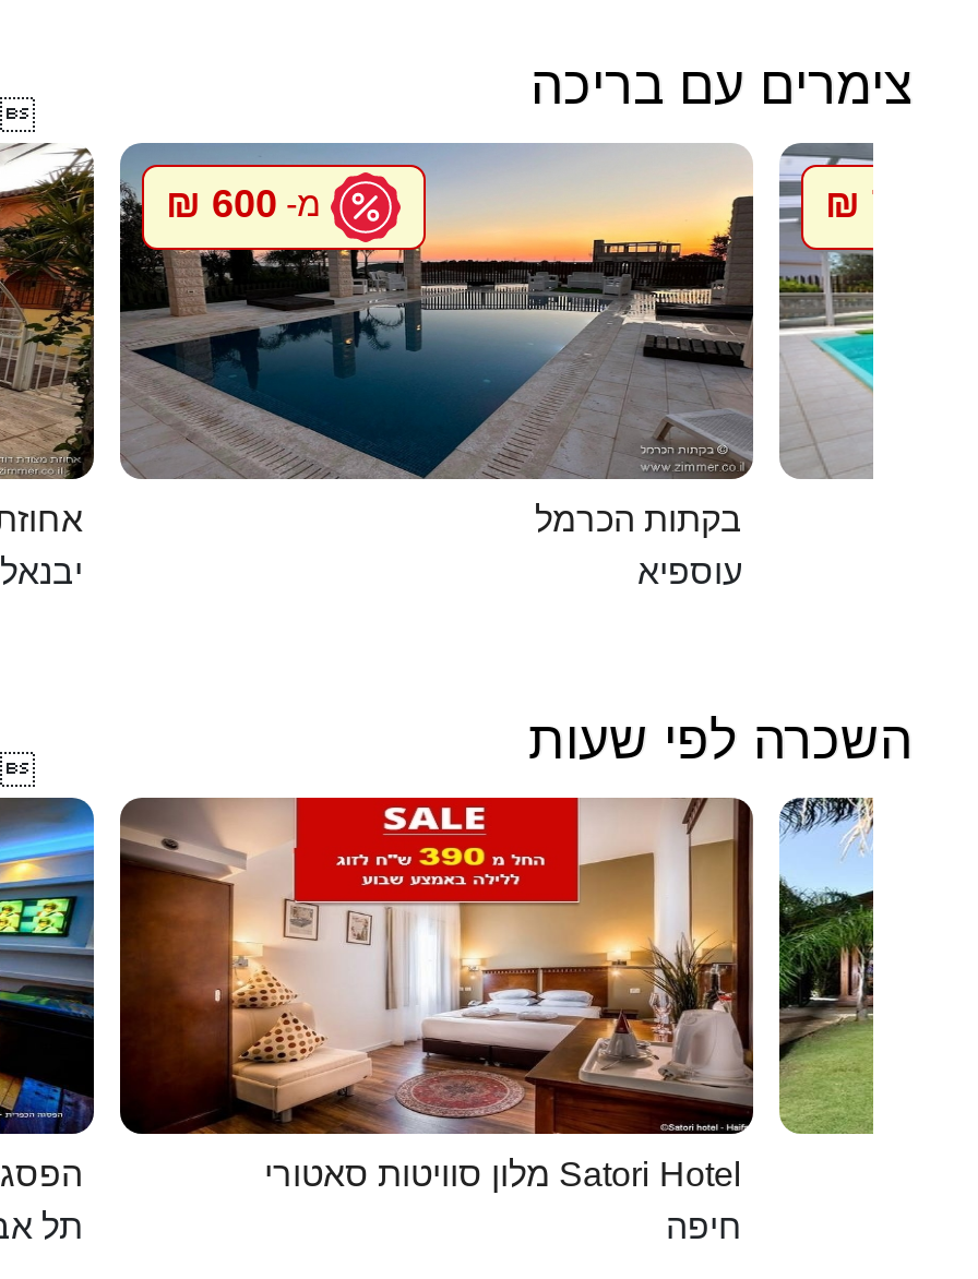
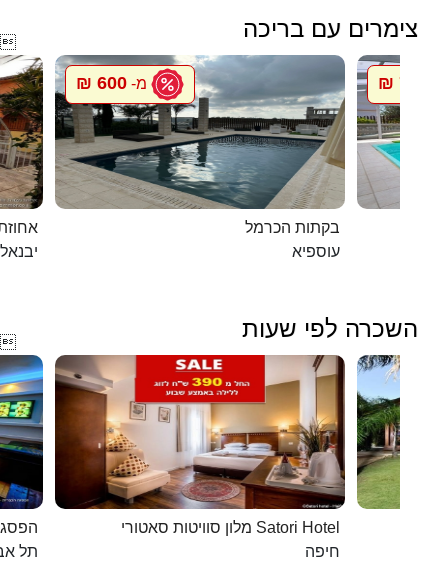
[120,141,755,479] [image] -> [55,55,346,209] [image]

